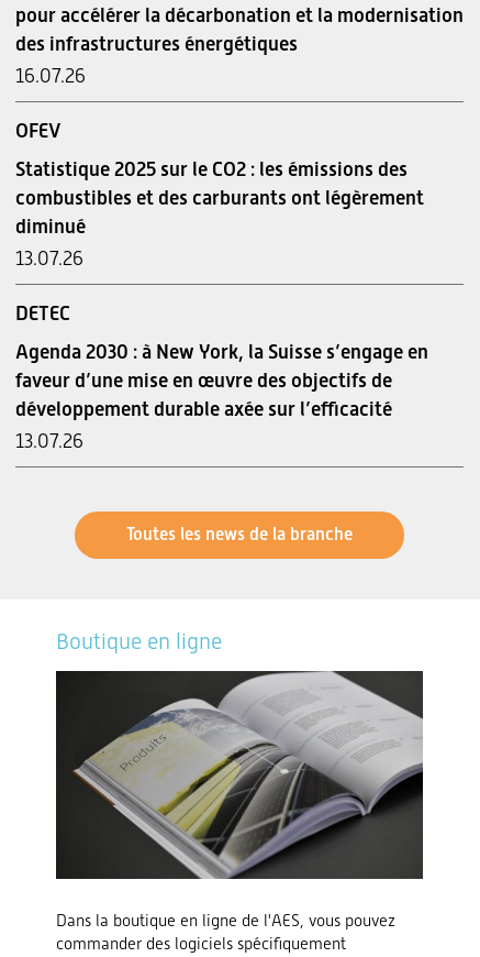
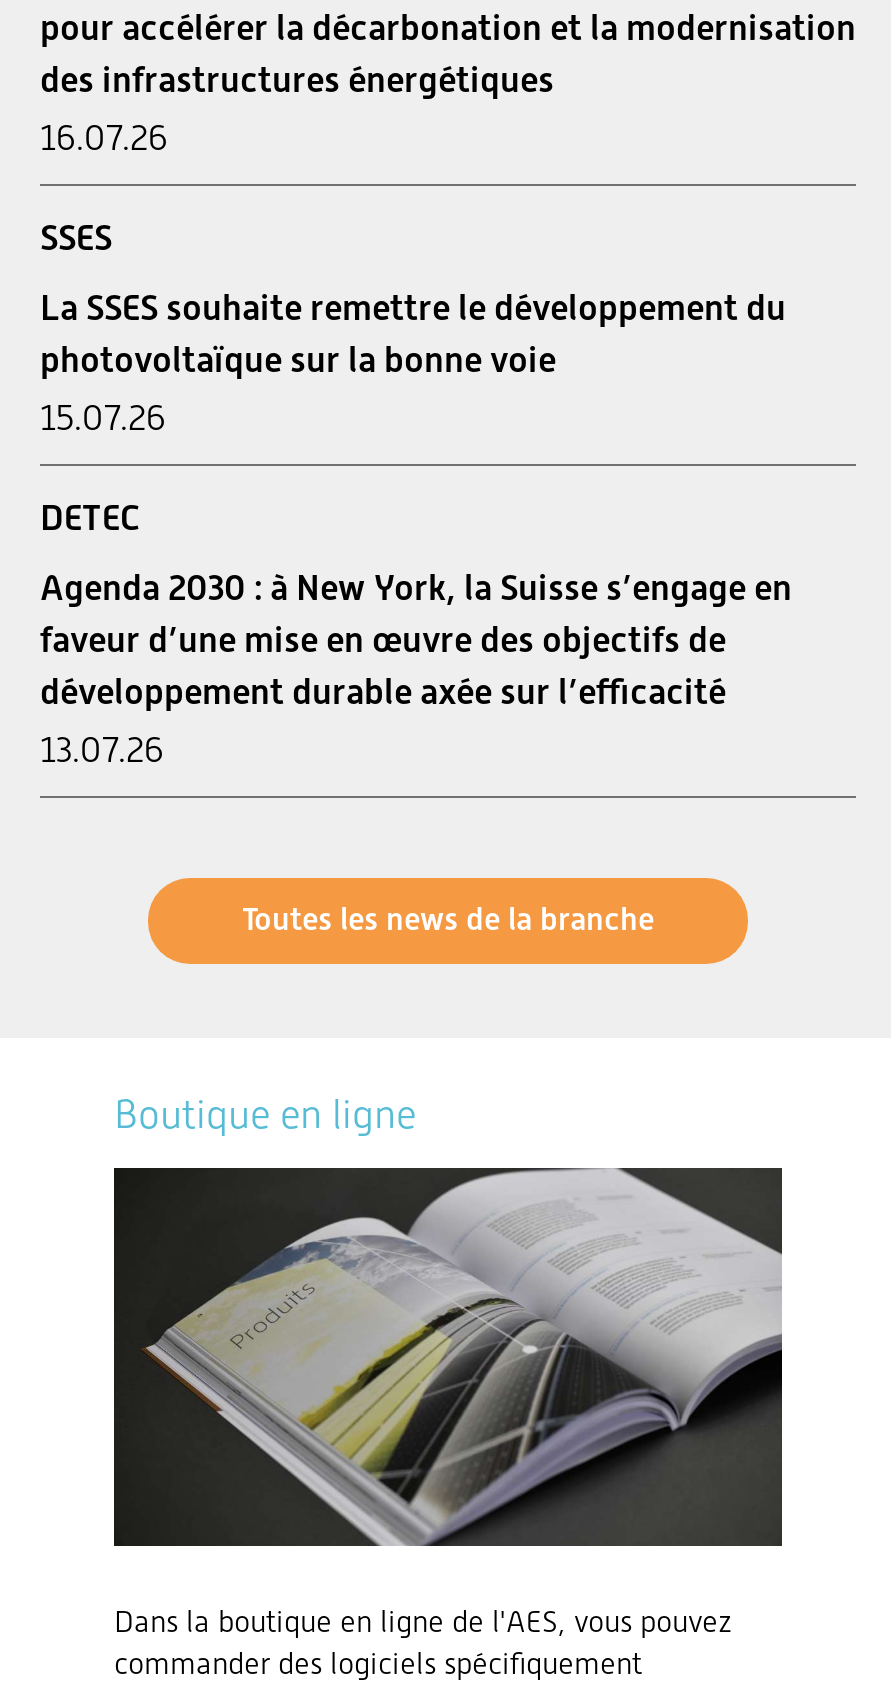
[15,120,62,142] OFEV -> [40,218,112,258] SSES
[15,159,424,270] Statistique 2025 sur le CO2 : les émissions des | combustibles et des carburants ont légèrement | diminué | 13.07.26 -> [40,288,786,438] La SSES souhaite remettre le développement du | photovoltaïque sur la bonne voie | 15.07.26

